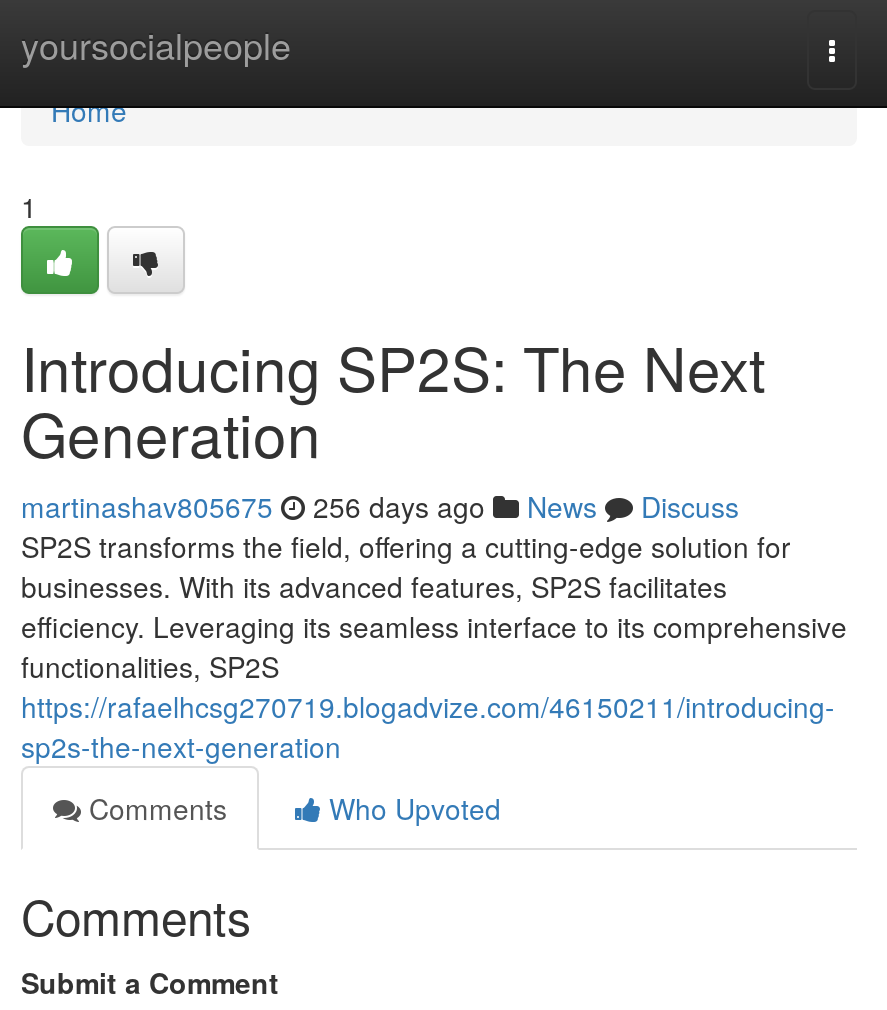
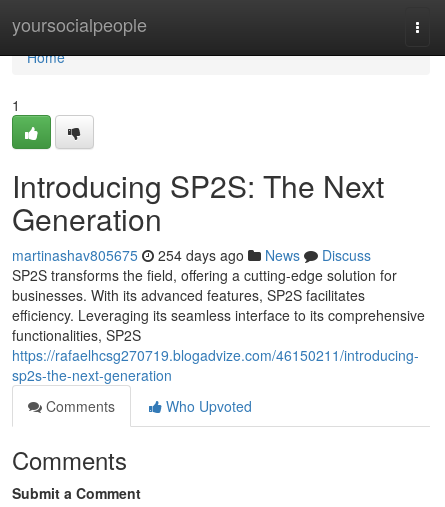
[21,486,739,526] martinashav805675 256 days ago News Discuss -> [12,245,371,265] martinashav805675 254 days ago News Discuss

